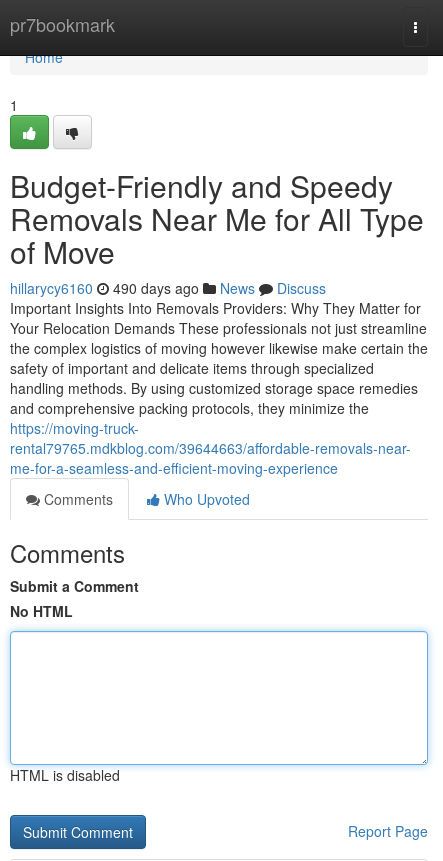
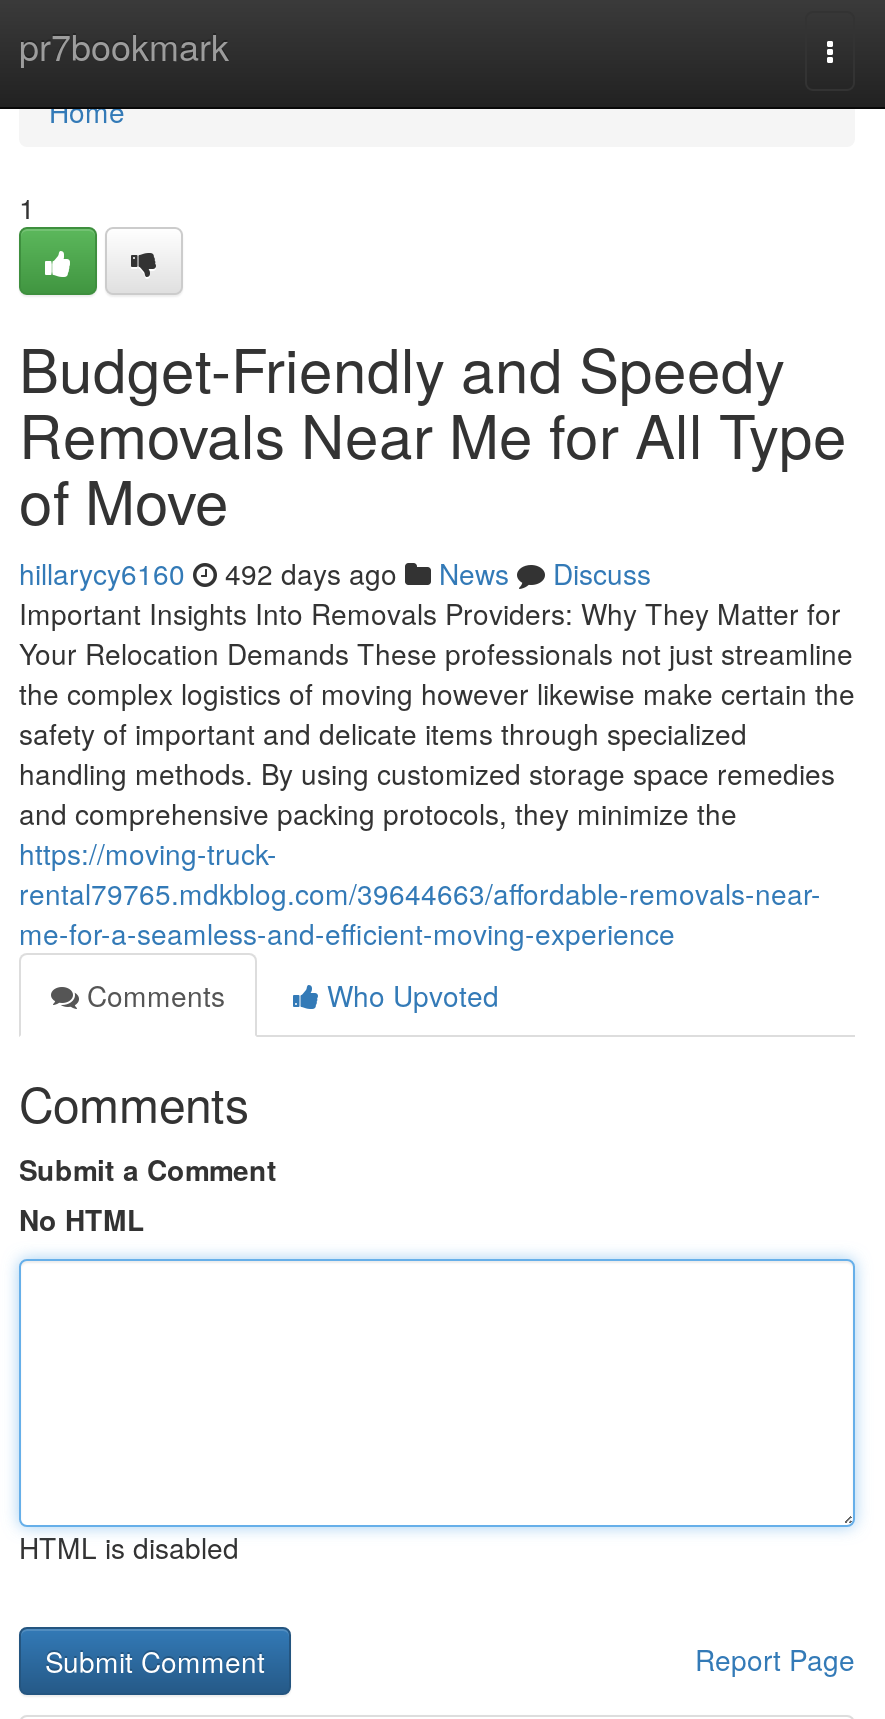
[10,278,326,298] hillarycy6160 490 days ago News Discuss -> [19,553,651,593] hillarycy6160 492 days ago News Discuss

